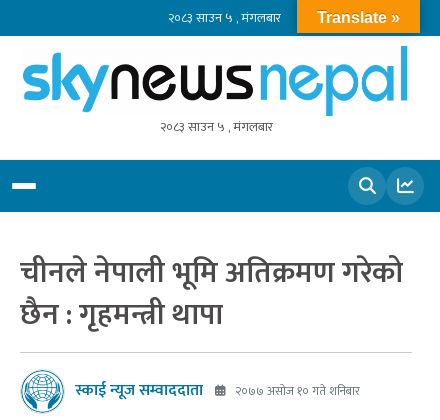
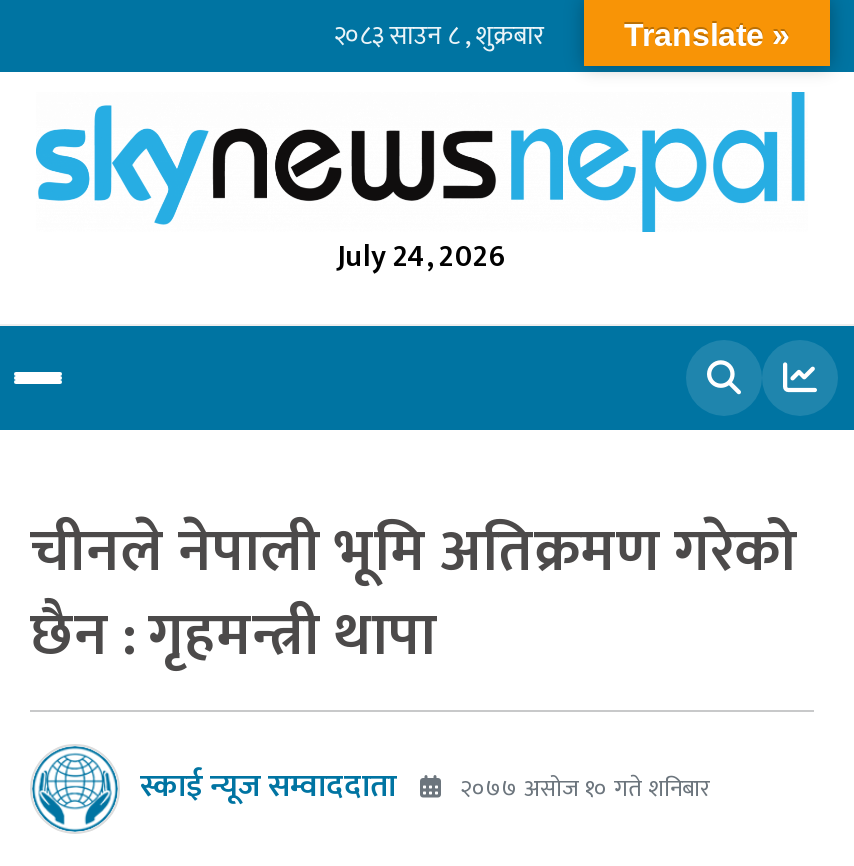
[168,6,281,28] २०८३ साउन ५ , मंगलबार -> [333,13,543,57] २०८३ साउन ८ , शुक्रबार
[159,116,272,138] २०८३ साउन ५ , मंगलबार -> [337,232,507,282] July 24, 2026

